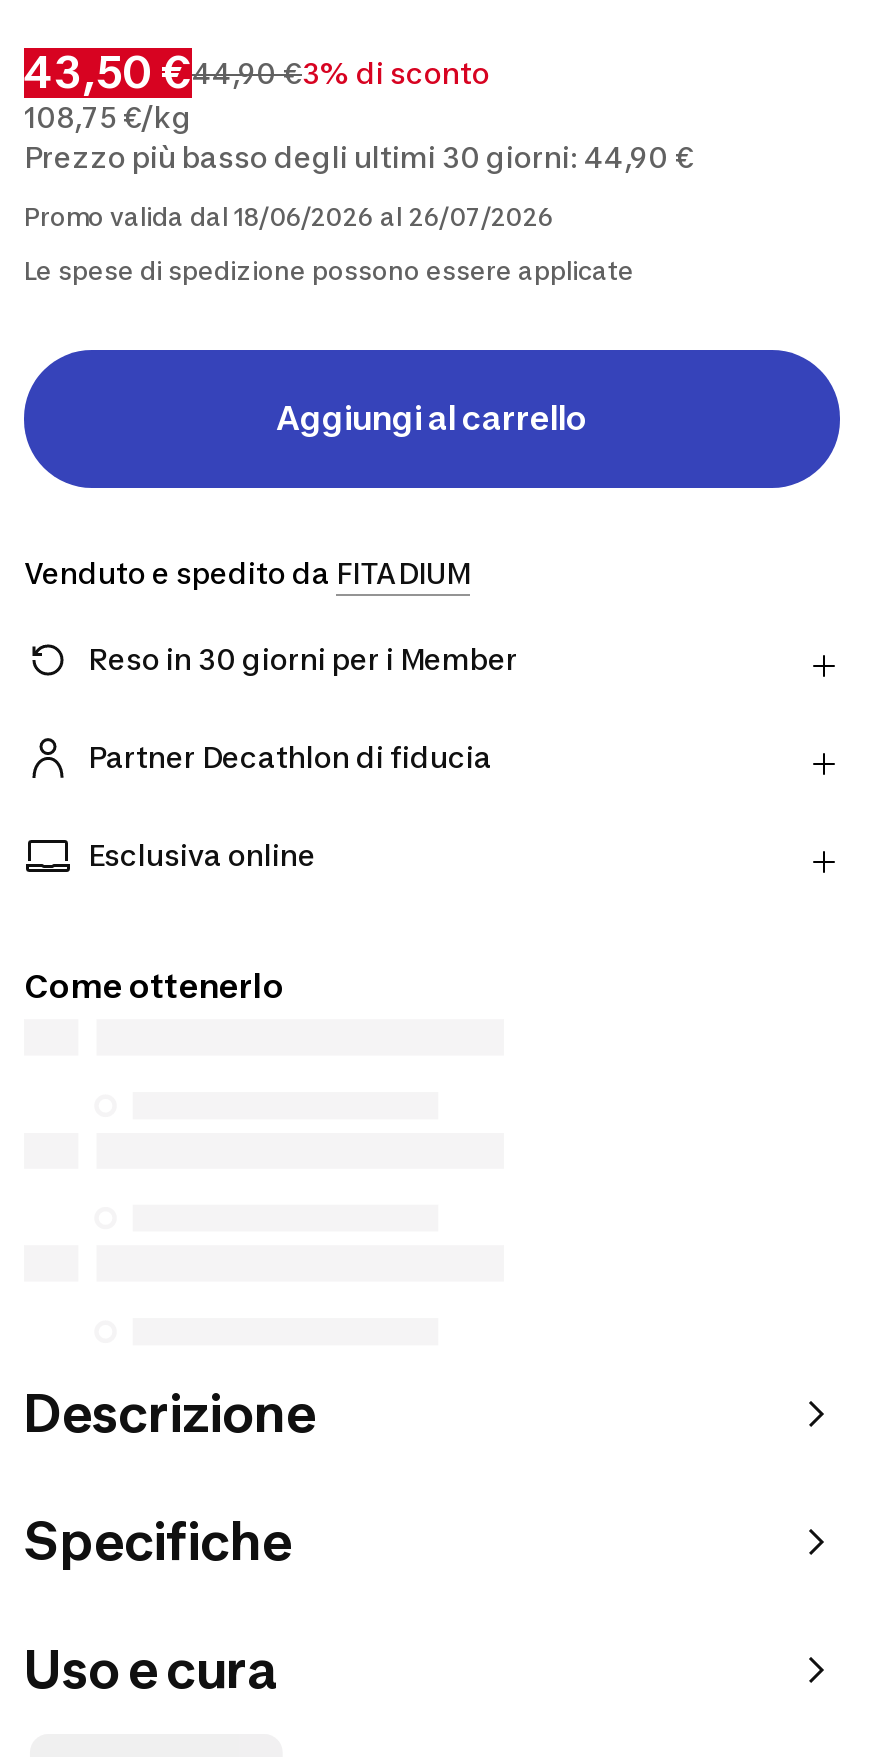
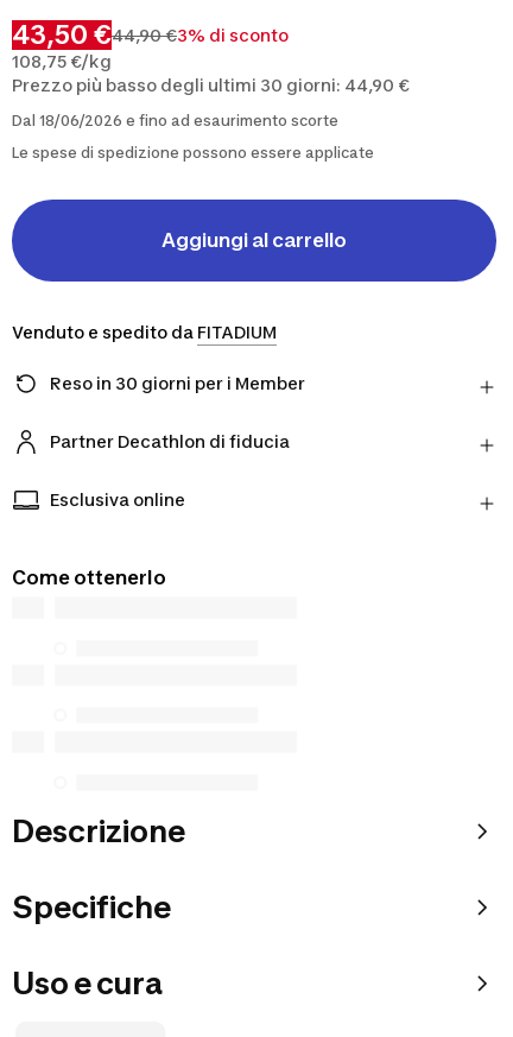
[24,202,554,232] Promo valida dal 18/06/2026 al 26/07/2026 -> [12,112,338,129] Dal 18/06/2026 e fino ad esaurimento scorte

